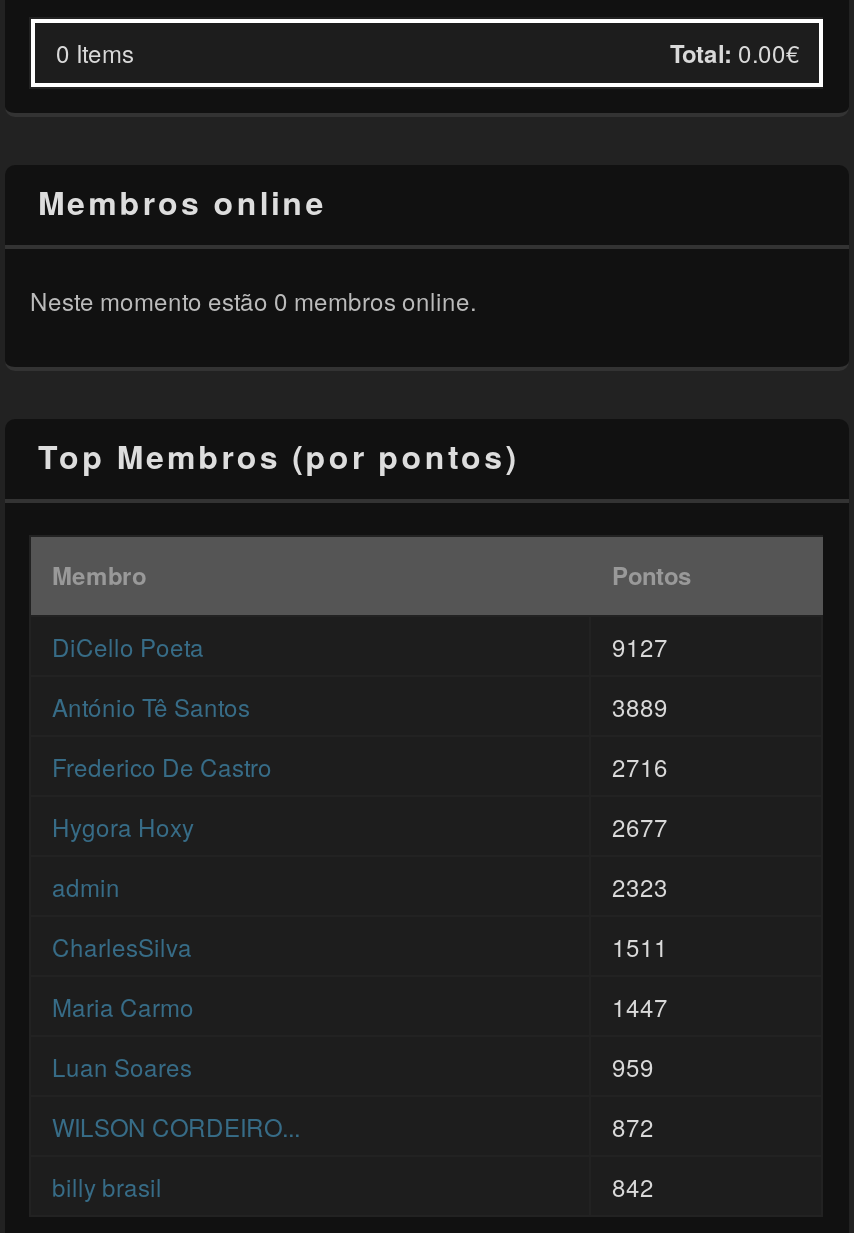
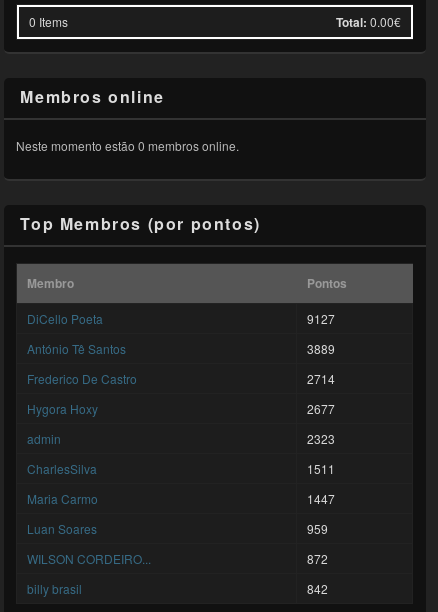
[612,748,668,782] 2716 -> [307,370,335,387] 2714

